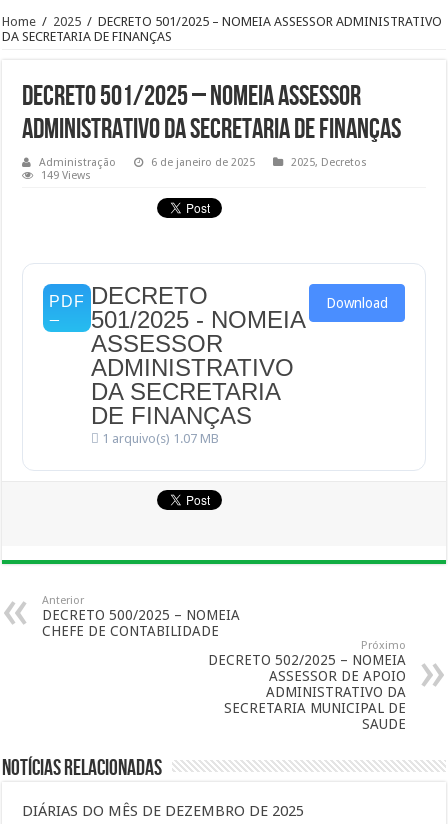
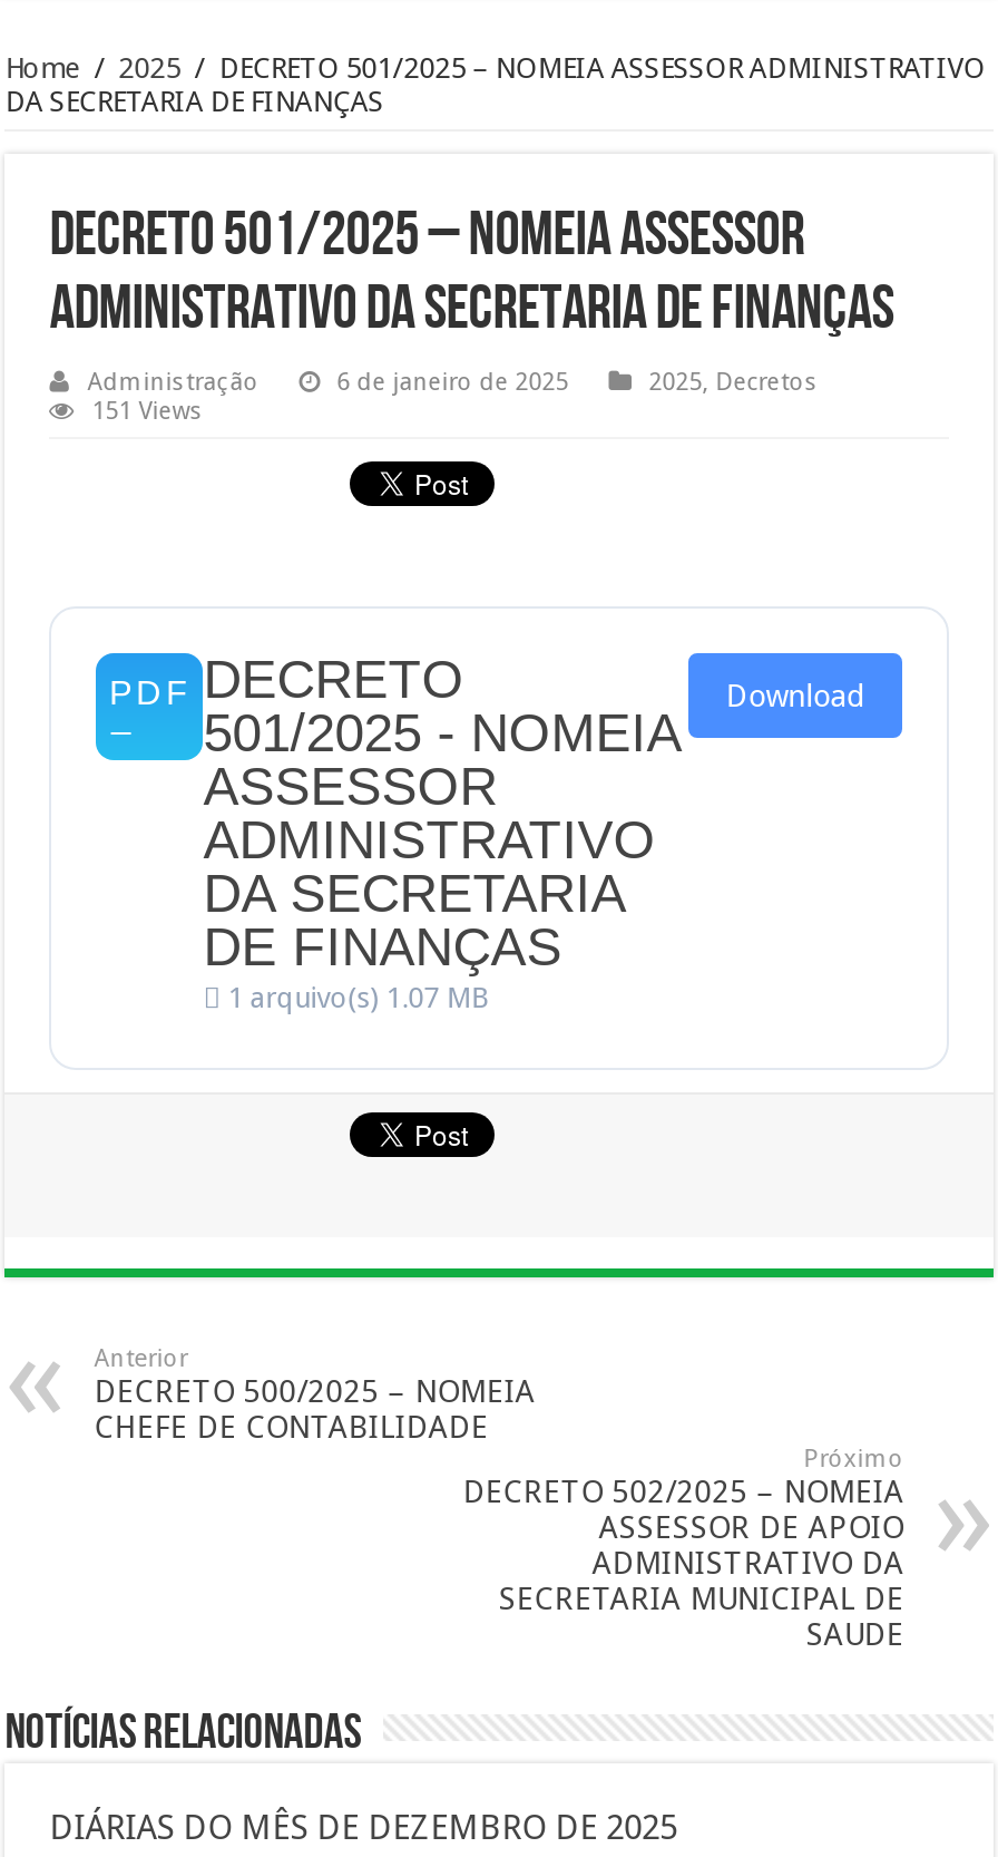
[41,169,91,182] 149 Views -> [92,397,203,426] 151 Views

